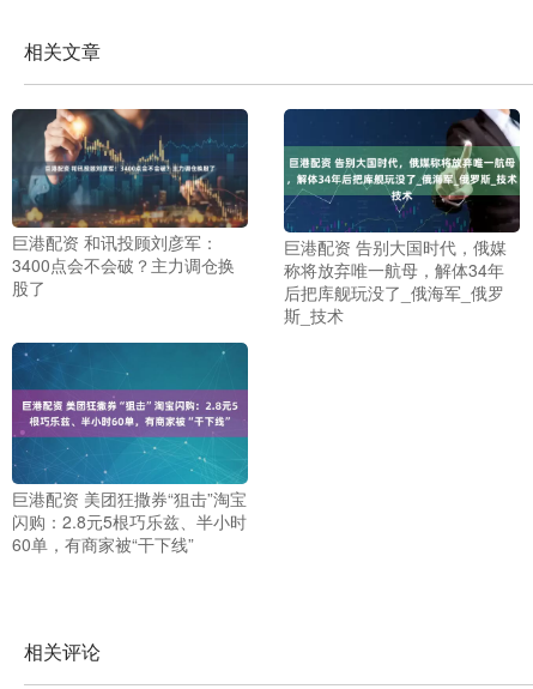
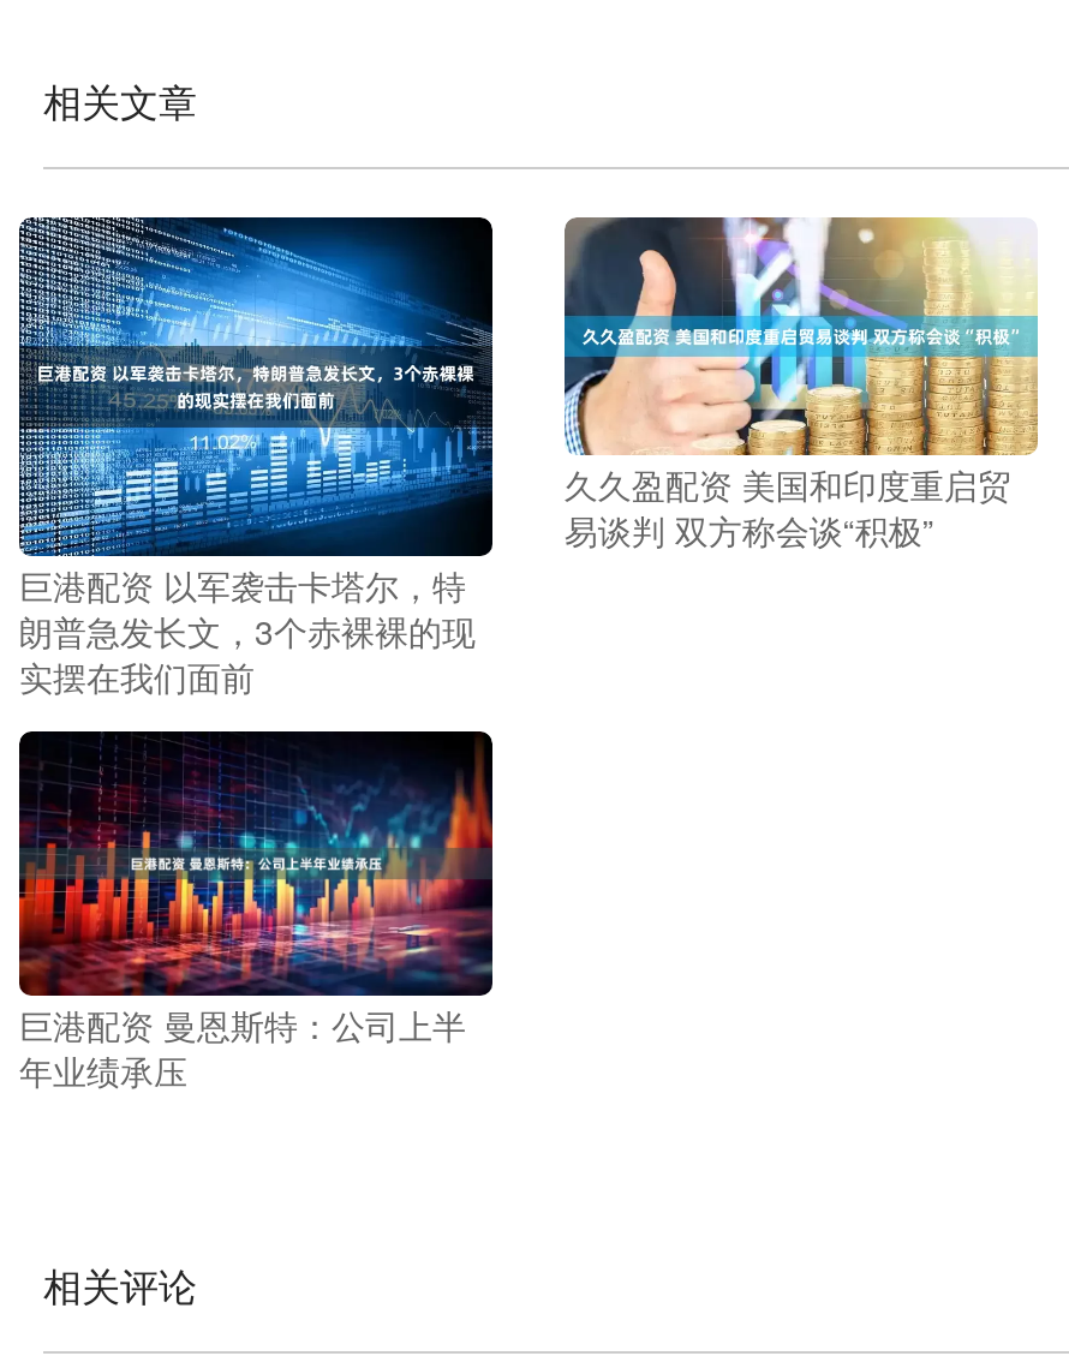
[12,108,507,327] [image] | 巨港配资 告别大国时代，俄媒 | 称将放弃唯一航母，解体34年 | 后把库舰玩没了_俄海军_俄罗 | 斯_技术 -> [19,215,1011,553] [image] | 久久盈配资 美国和印度重启贸 | 易谈判 双方称会谈“积极”
[283,108,521,220] [image] -> [565,215,1040,431] [image]
[12,230,235,299] 巨港配资 和讯投顾刘彦军： | 3400点会不会破？主力调仓换 | 股了 -> [19,560,476,700] 巨港配资 以军袭击卡塔尔，特 | 朗普急发长文，3个赤裸裸的现 | 实摆在我们面前
[11,345,249,556] [image] | 巨港配资 美团狂撒券“狙击”淘宝 | 闪购：2.8元5根巧乐兹、半小时 | 60单，有商家被“干下线” -> [17,686,495,1094] [image] | 巨港配资 曼恩斯特：公司上半 | 年业绩承压

